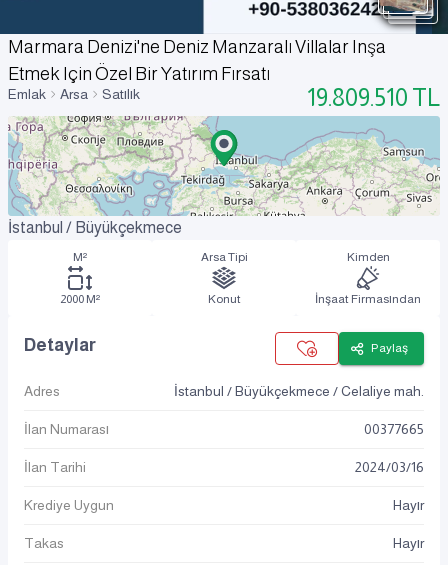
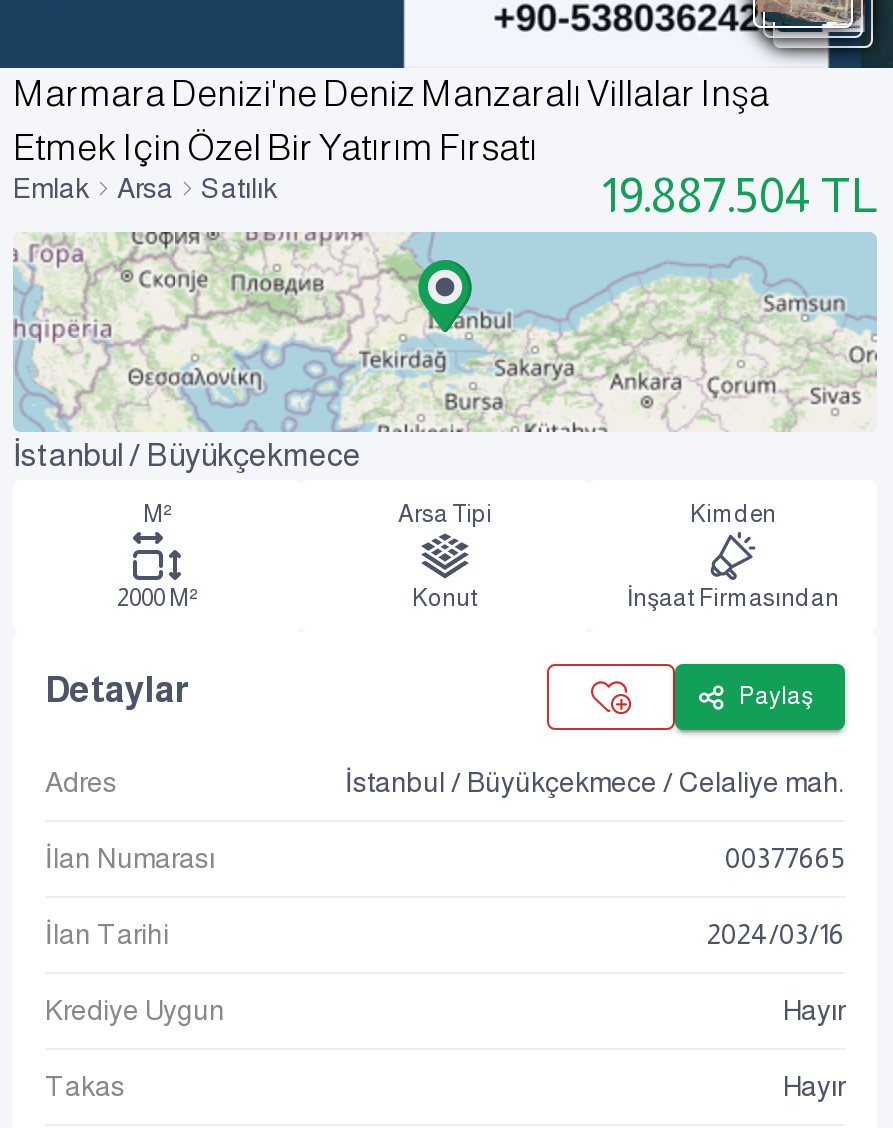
[307,84,440,111] 19.809.510 TL -> [601,169,877,223] 19.887.504 TL

